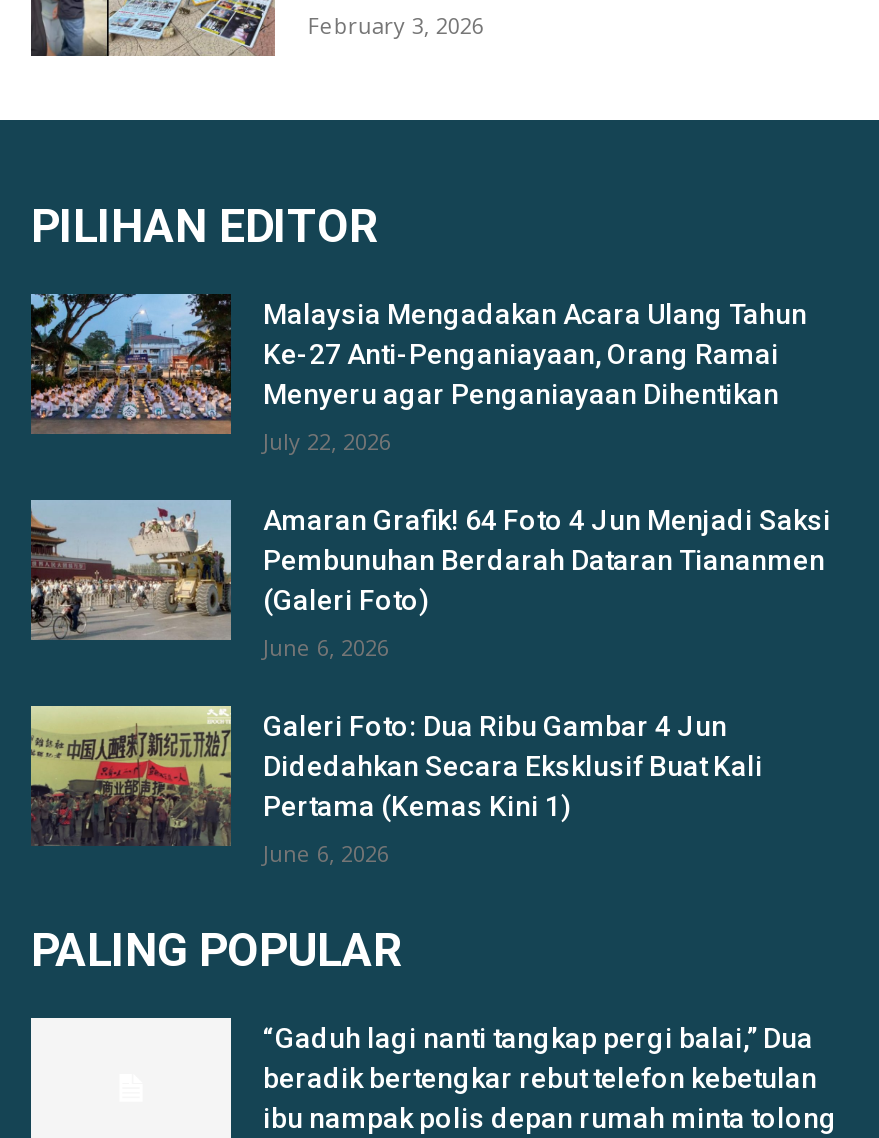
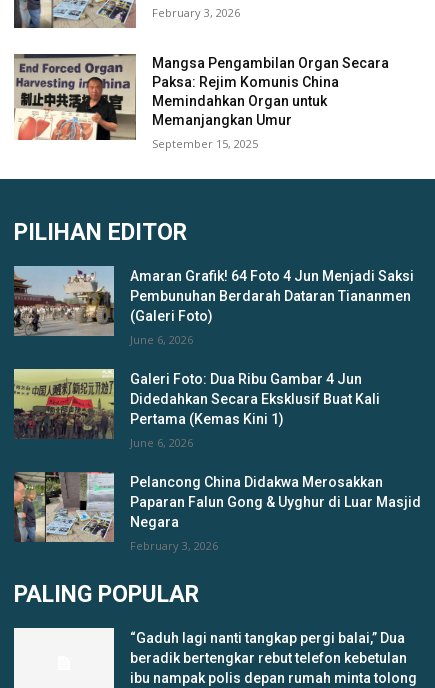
none -> [13,53,389,151] [image] | Mangsa Pengambilan Organ Secara | Paksa: Rejim Komunis China | Memindahkan Organ untuk | Memanjangkan Umur | September 15, 2025
[29,292,807,456] [image] | Malaysia Mengadakan Acara Ulang Tahun | Ke-27 Anti-Penganiayaan, Orang Ramai | Menyeru agar Penganiayaan Dihentikan | July 22, 2026 -> none
none -> [14,471,421,553] [image] | Pelancong China Didakwa Merosakkan | Paparan Falun Gong & Uyghur di Luar Masjid | Negara | February 3, 2026

